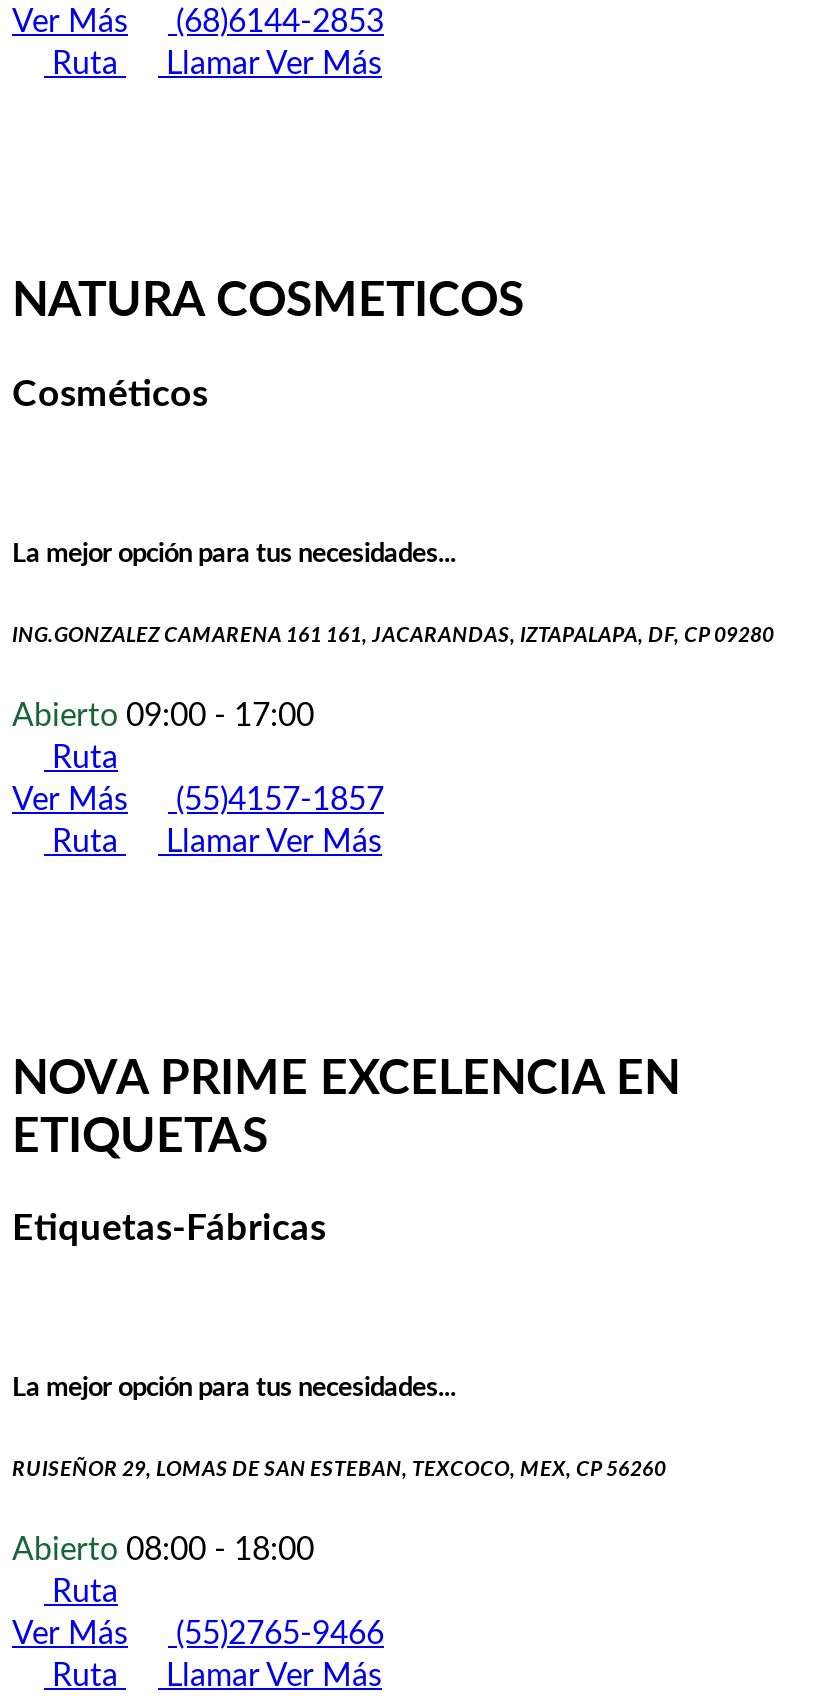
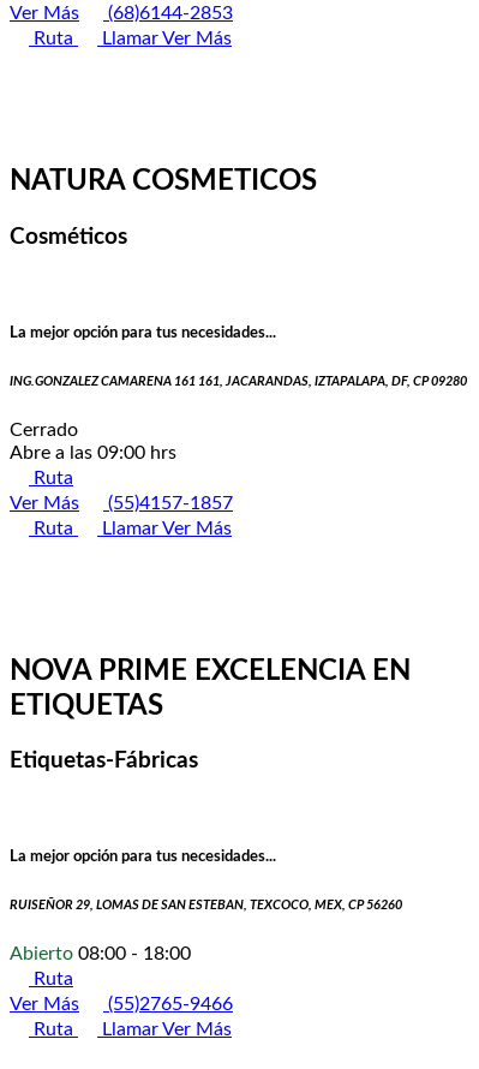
[12,699,314,731] Abierto 09:00 - 17:00 -> [10,420,176,462] Cerrado | Abre a las 09:00 hrs

